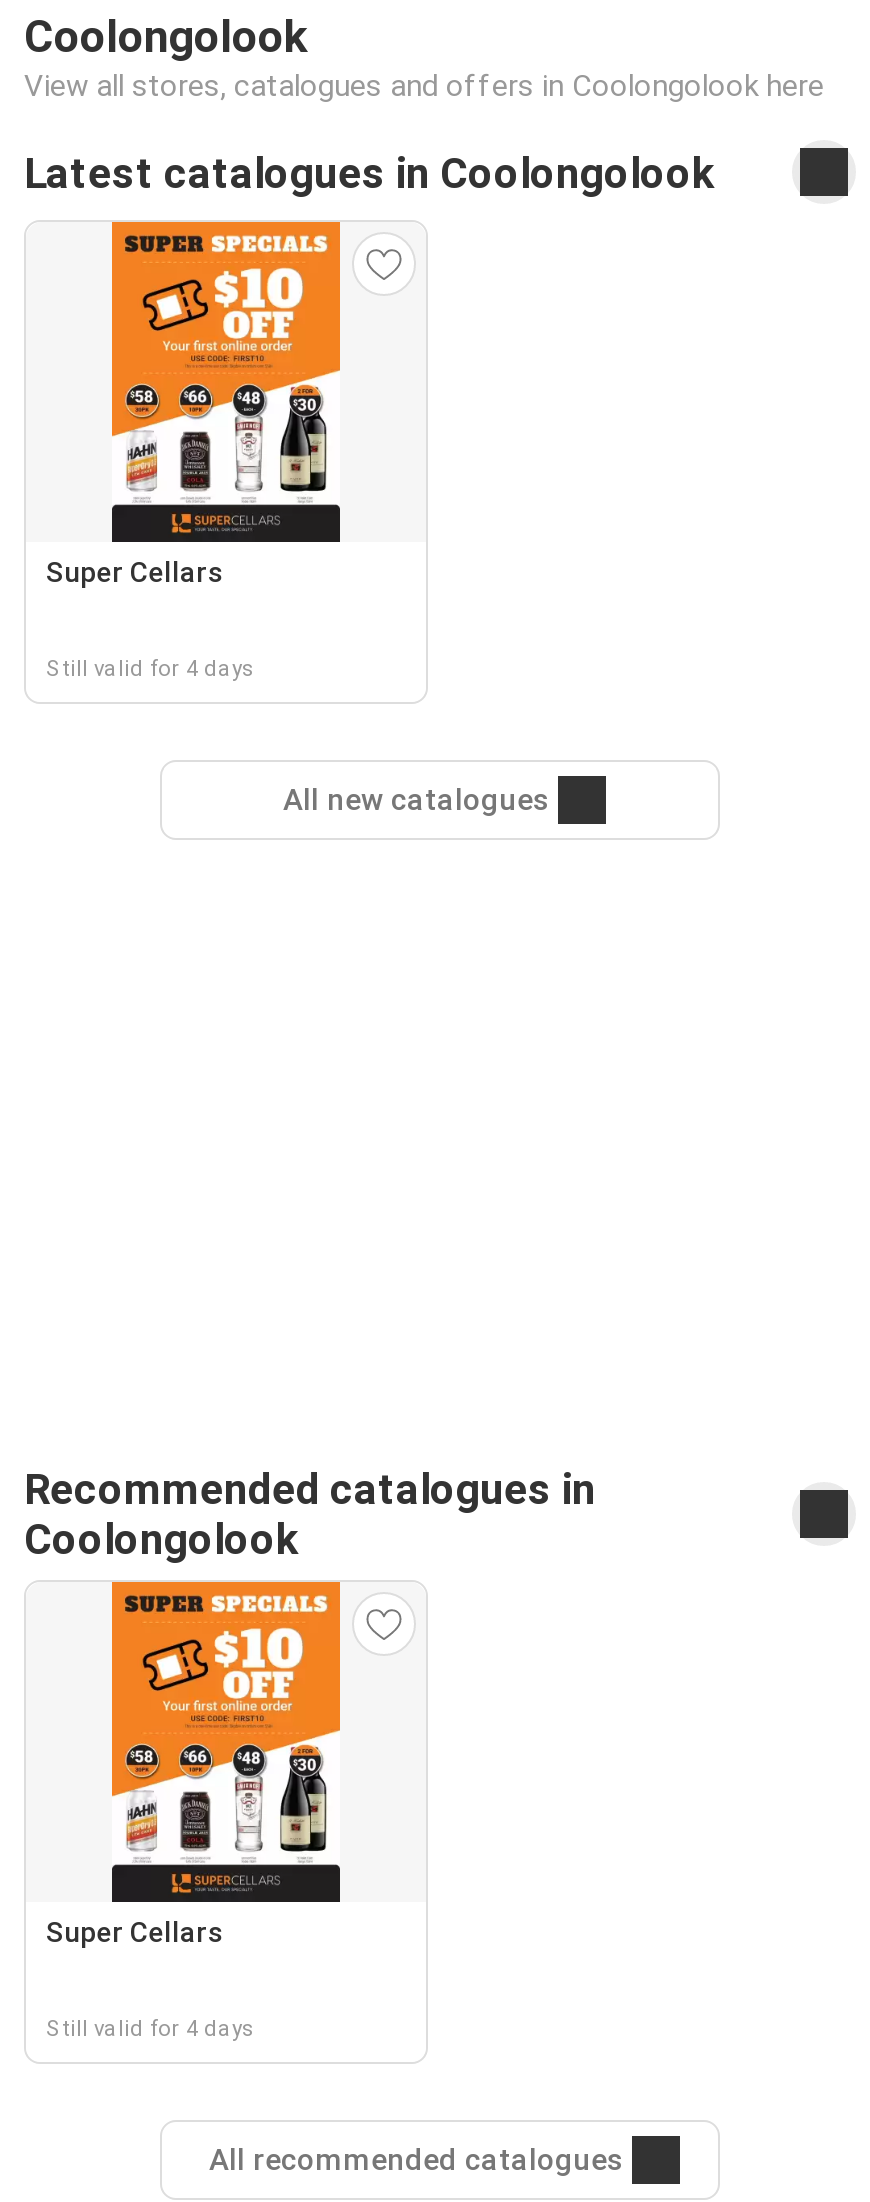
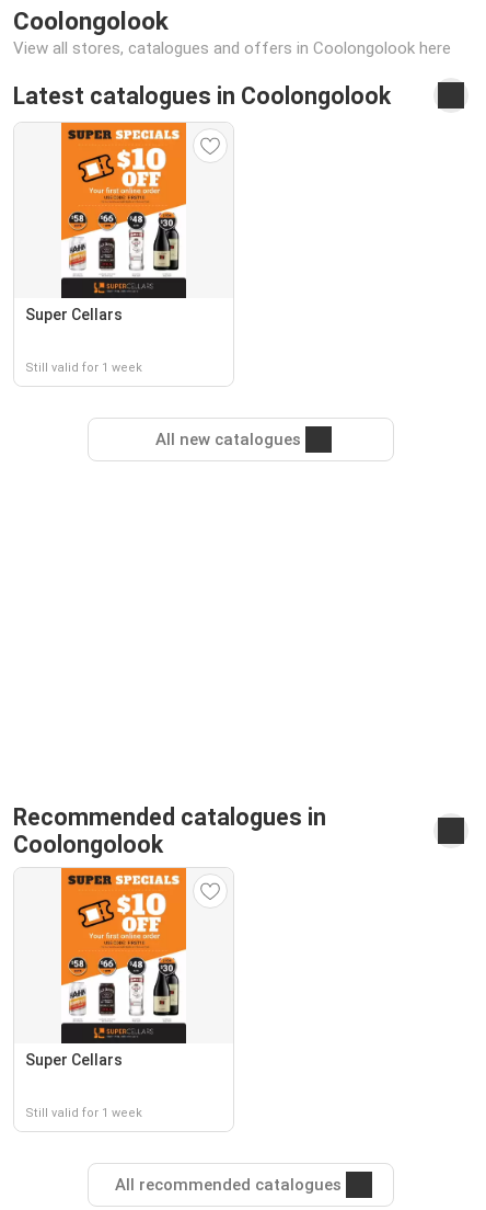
[46,656,254,682] Still valid for 4 days -> [25,361,142,375] Still valid for 1 week
[46,2016,254,2042] Still valid for 4 days -> [25,1106,142,1120] Still valid for 1 week

